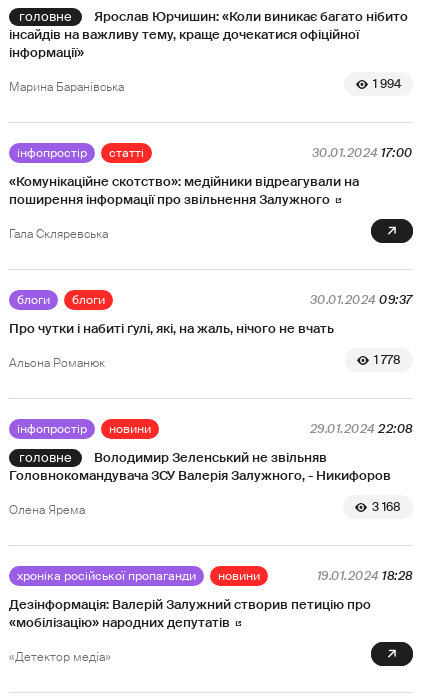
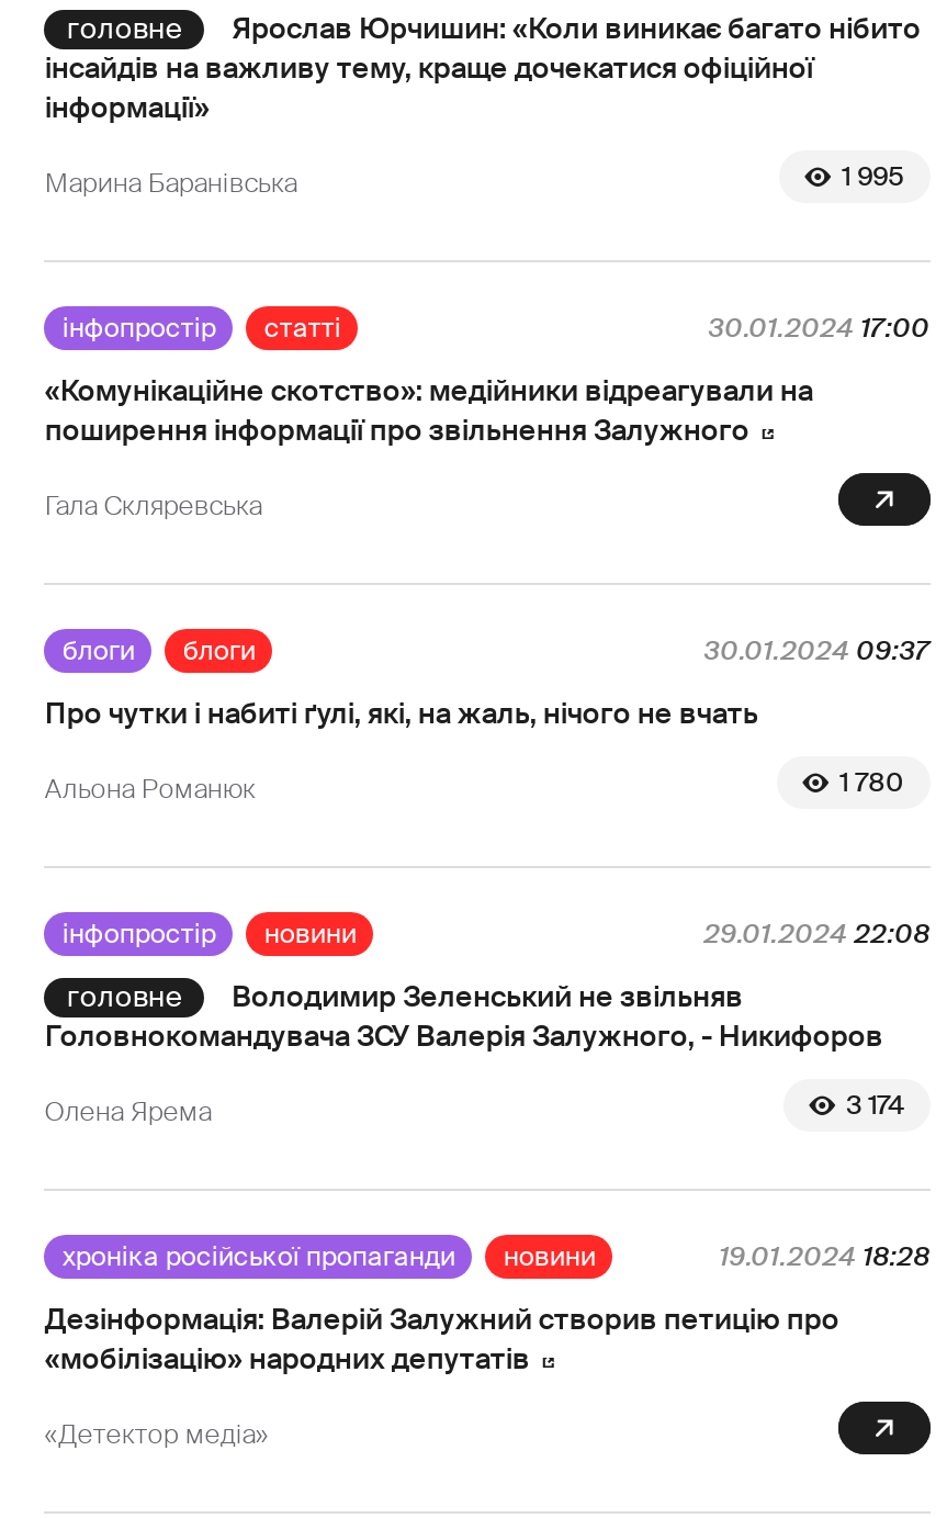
[373,76,401,92] 1 994 -> [842,160,903,195] 1 995
[374,352,401,368] 1 778 -> [840,766,903,801] 1 780
[372,499,401,515] 3 168 -> [846,1089,903,1124] 3 174

